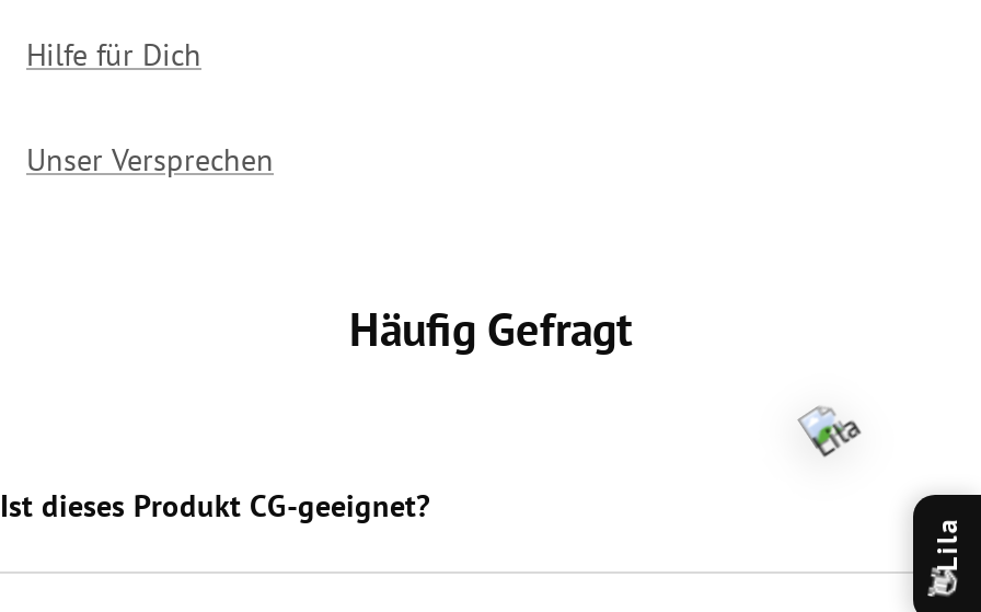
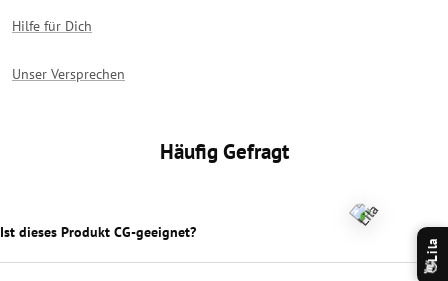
[771,405,863,490] [image] -> [349,188,393,227] [image]

